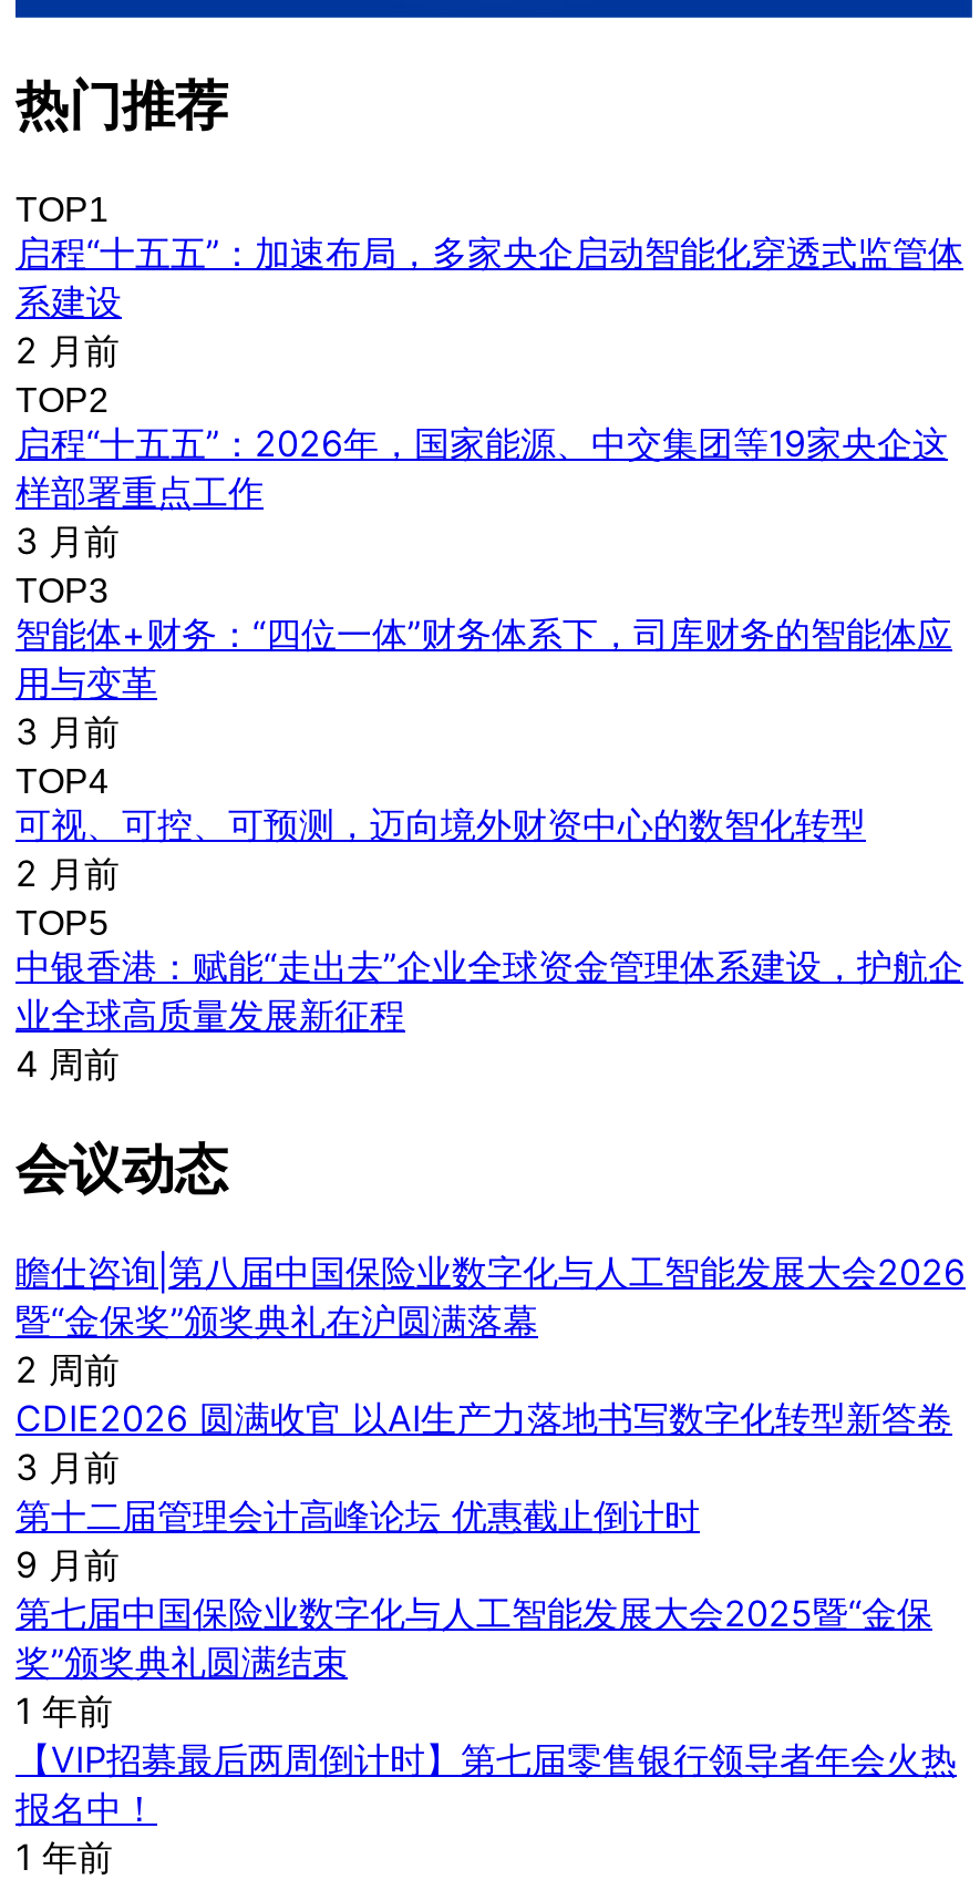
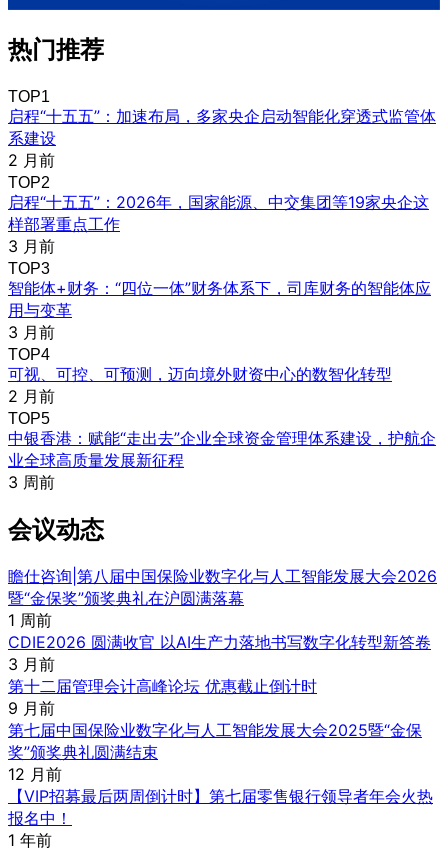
[16,1041,120,1086] 4 周前 -> [8,472,55,492] 3 周前
[16,1347,120,1391] 2 周前 -> [8,610,52,630] 1 周前
[16,1688,113,1732] 1 年前 -> [8,764,62,784] 12 月前

